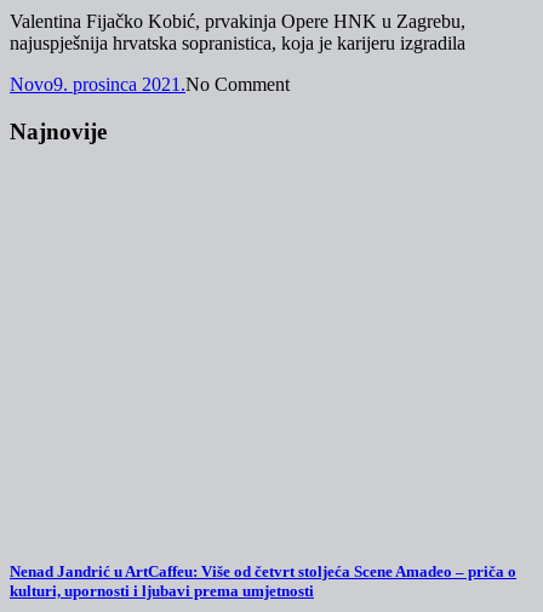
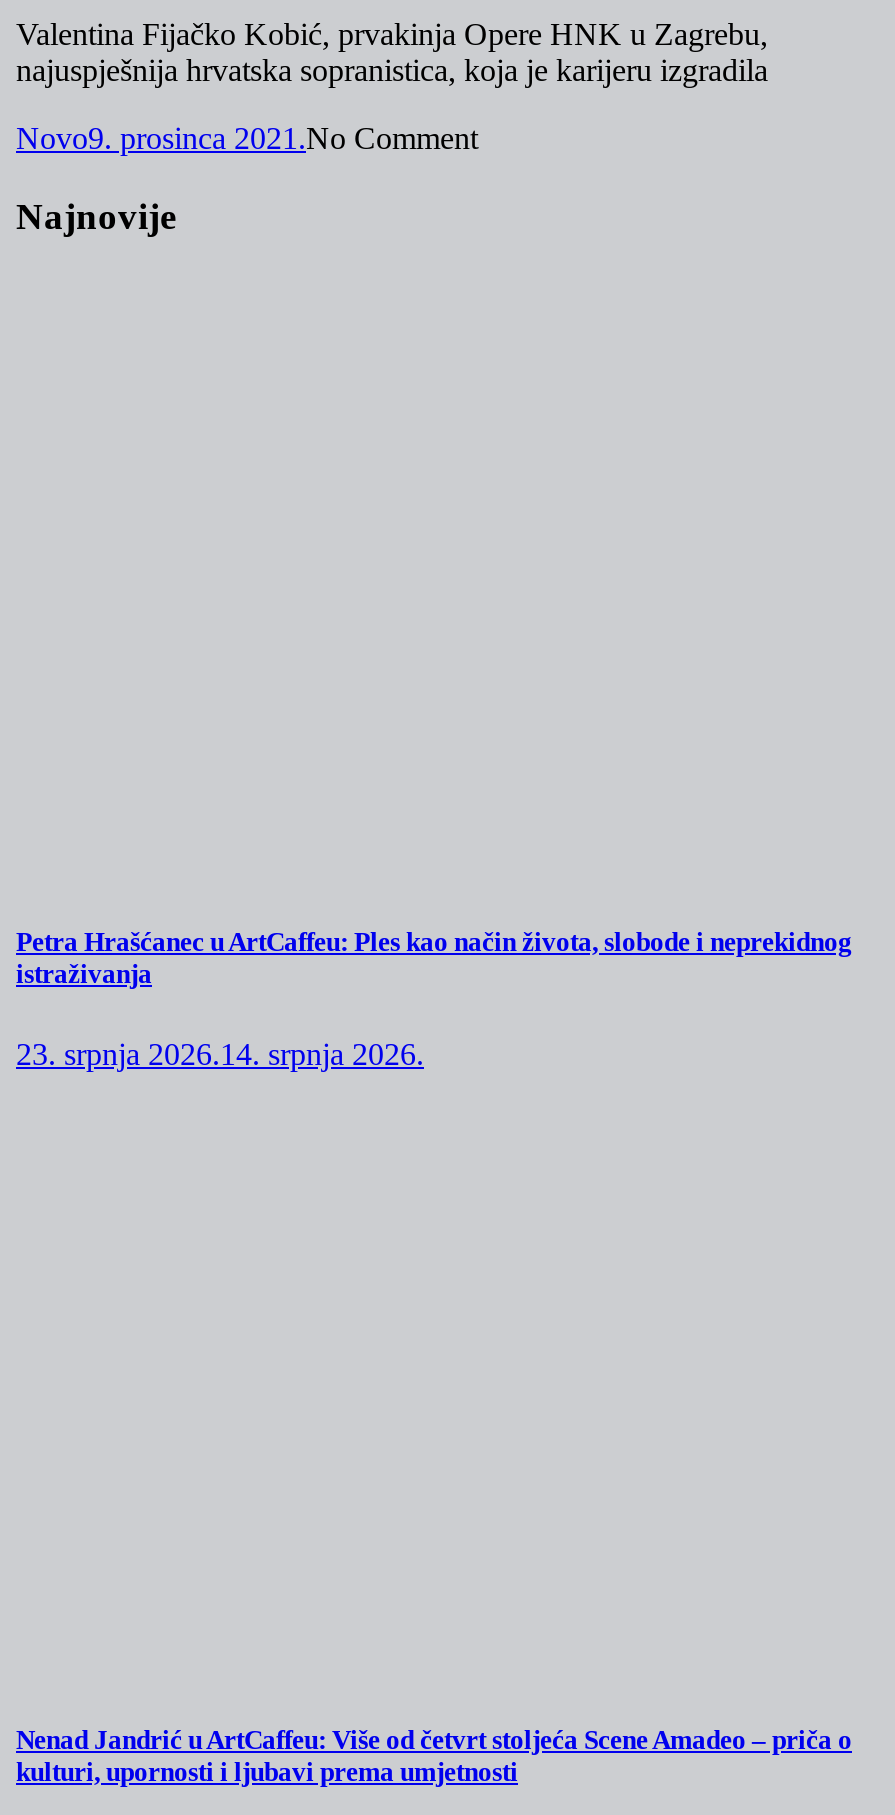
none -> [16,928,852,1070] Petra Hrašćanec u ArtCaffeu: Ples kao način života, slobode i neprekidnog | istraživanja | 23. srpnja 2026.14. srpnja 2026.

